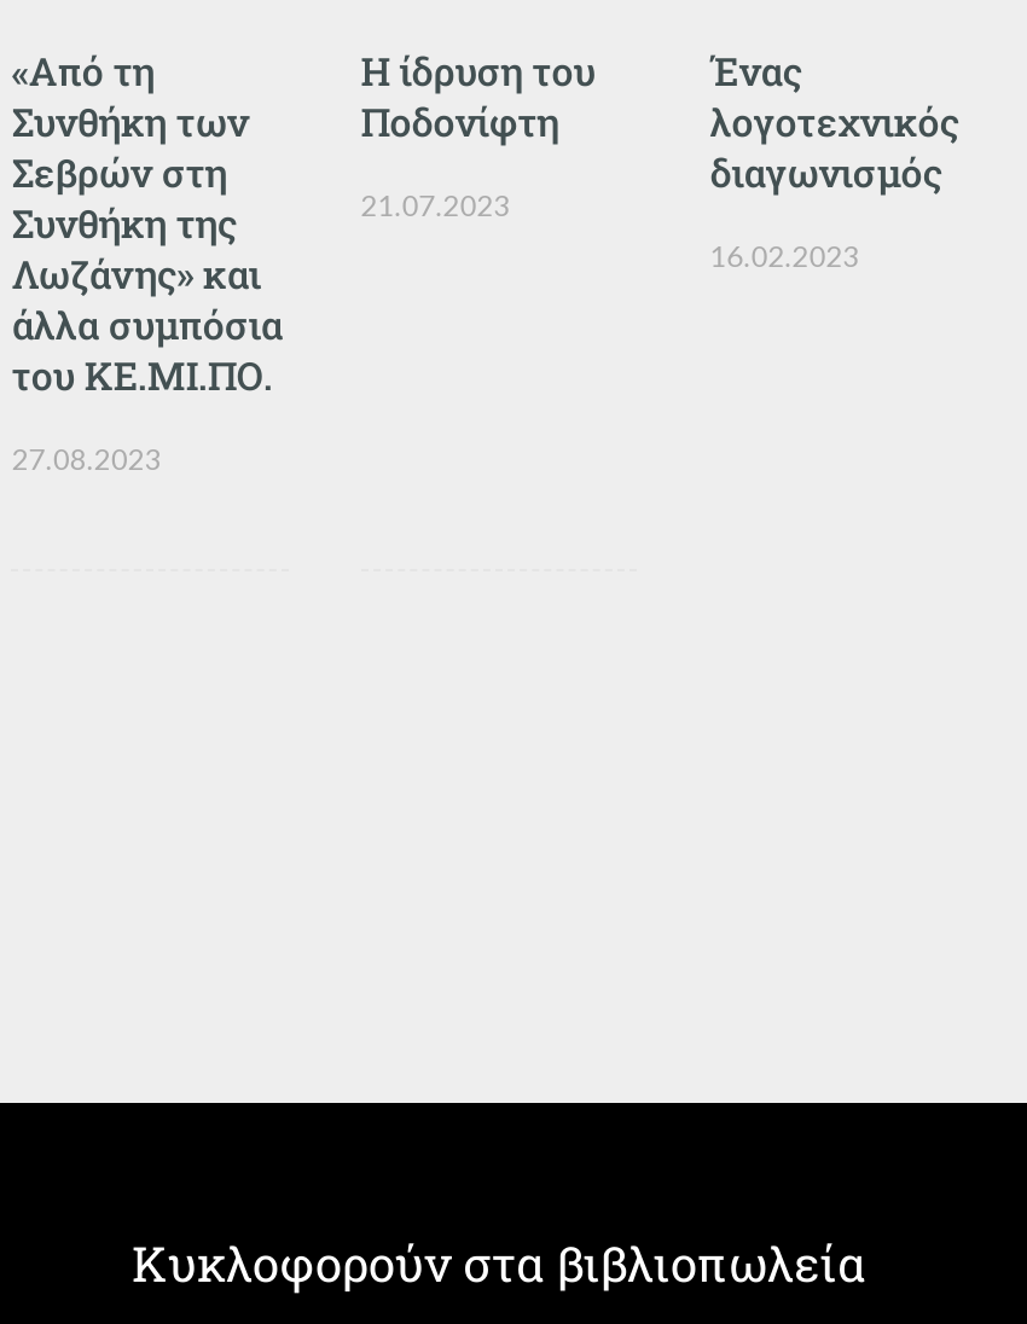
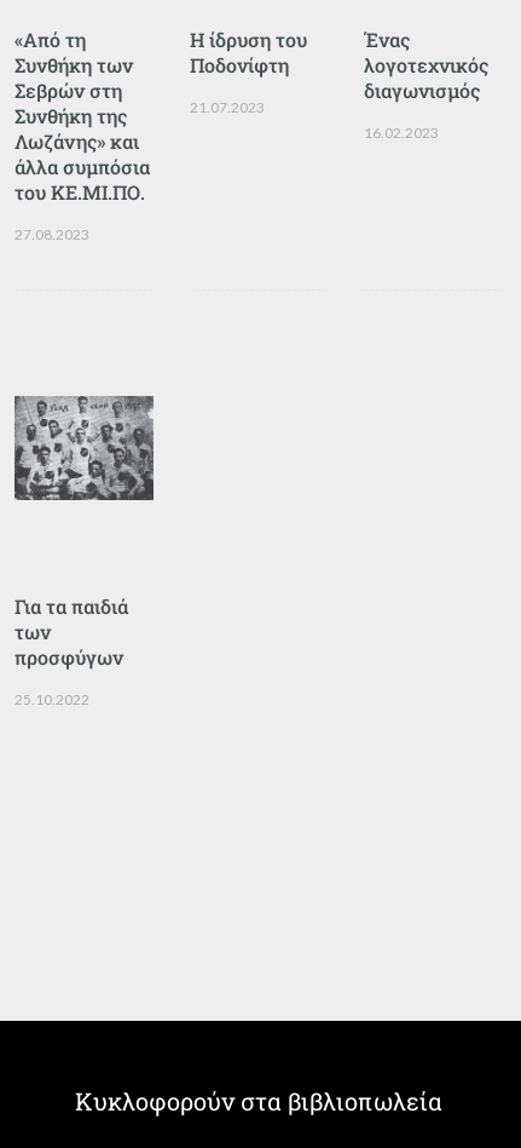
none -> [13,395,155,501] [image]
none -> [15,593,129,708] Για τα παιδιά | των | προσφύγων | 25.10.2022

